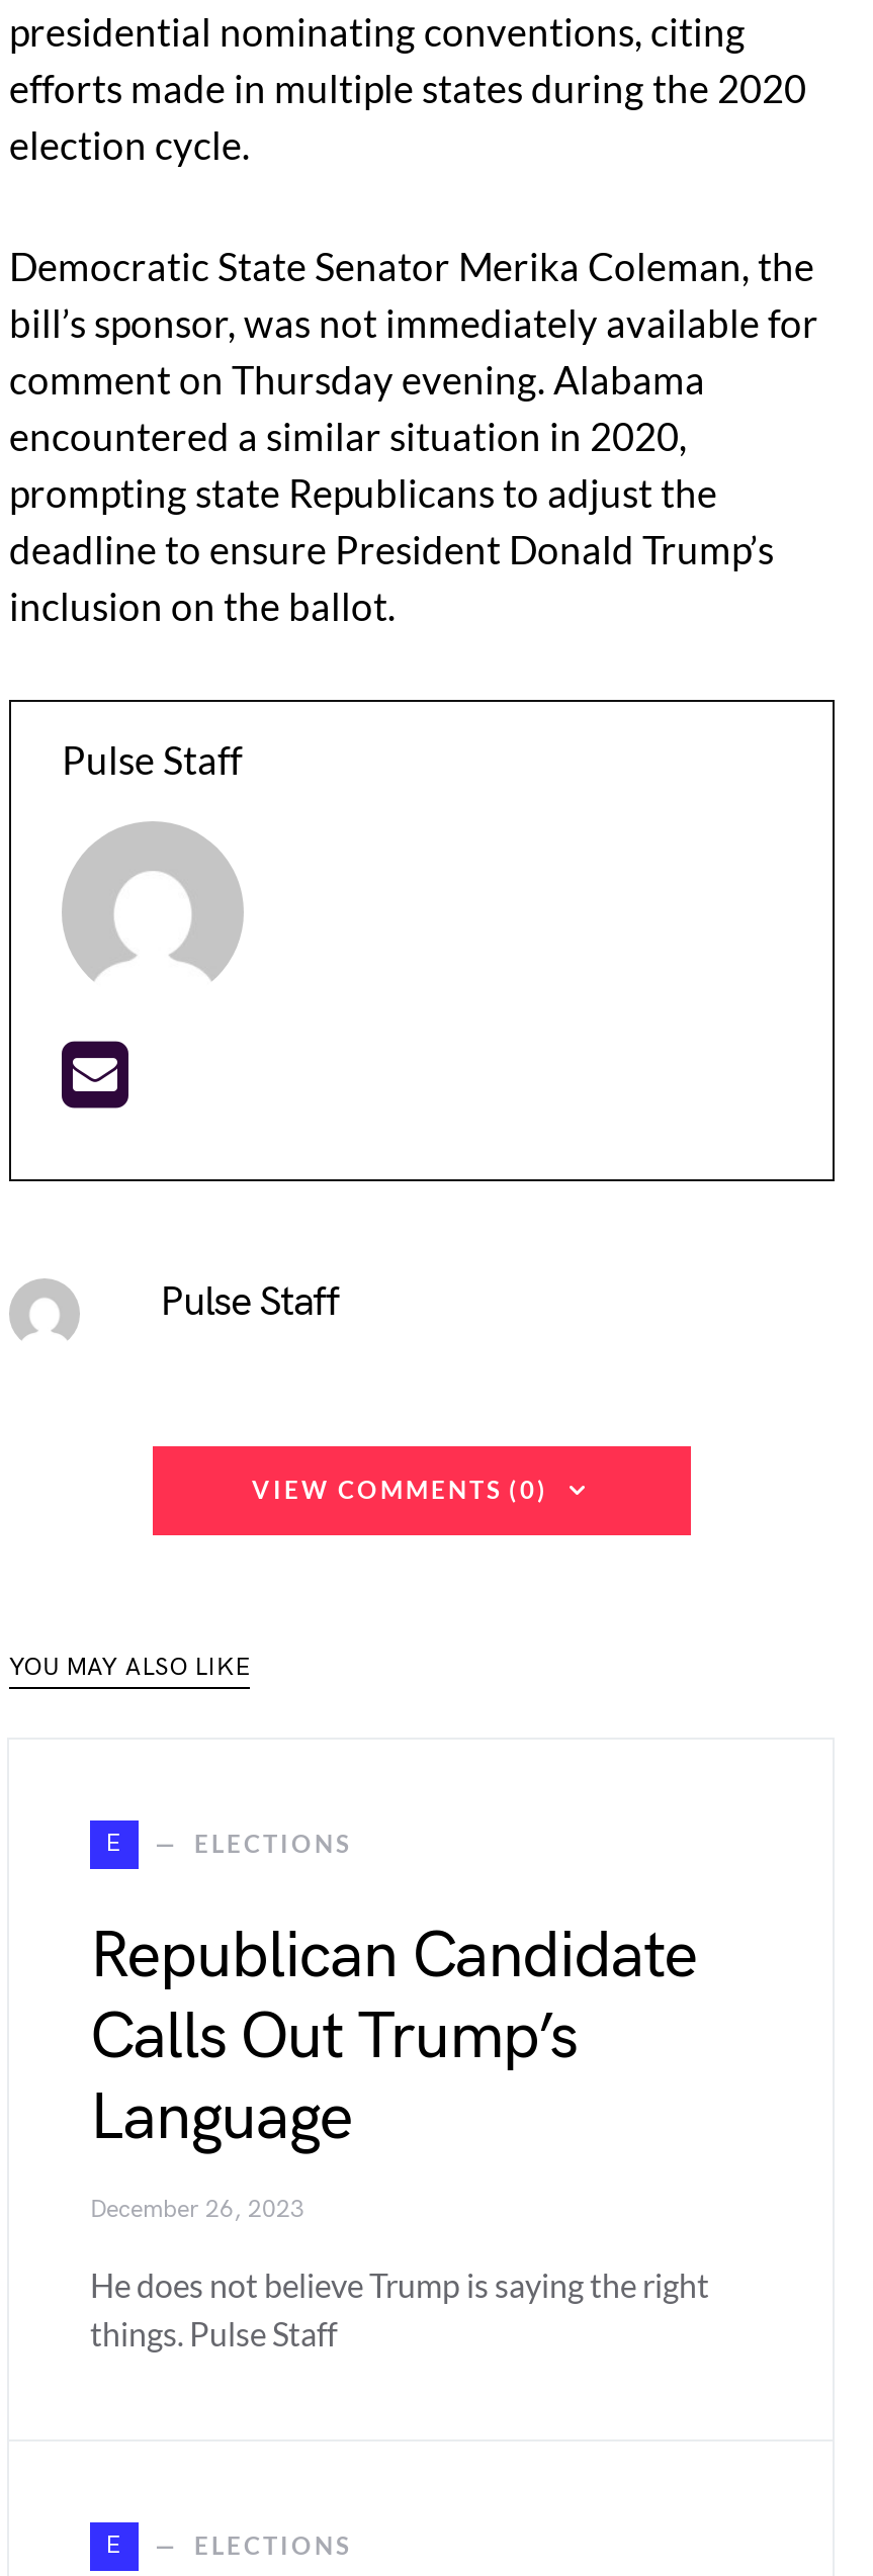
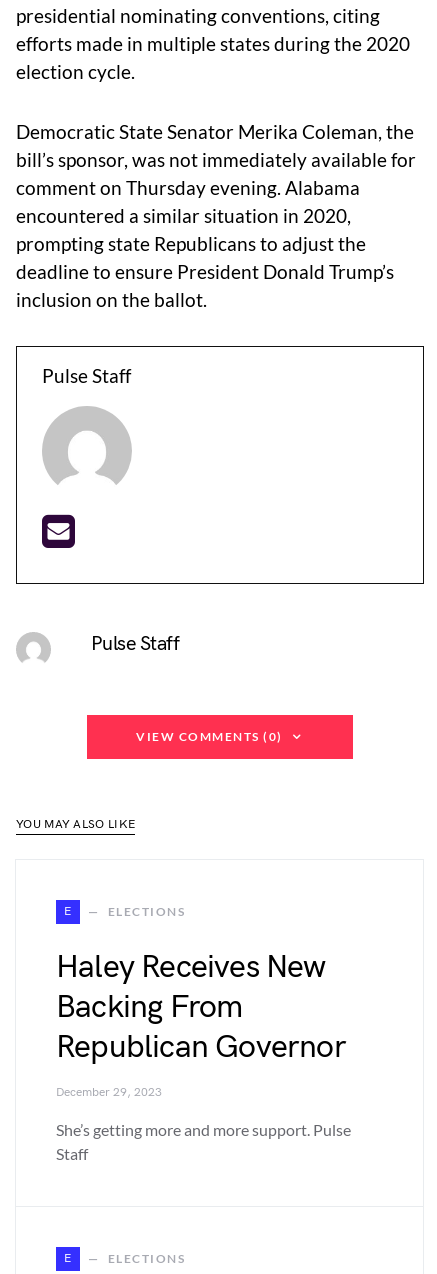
[90,1917,697,2158] Republican Candidate | Calls Out Trump’s | Language -> [56,948,354,1067] Haley Receives New | Backing From | Republican Governor
[90,2194,304,2224] December 26, 2023 -> [56,1085,162,1100] December 29, 2023
[90,2265,709,2352] He does not believe Trump is saying the right | things. Pulse Staff -> [56,1120,351,1163] She’s getting more and more support. Pulse | Staff

